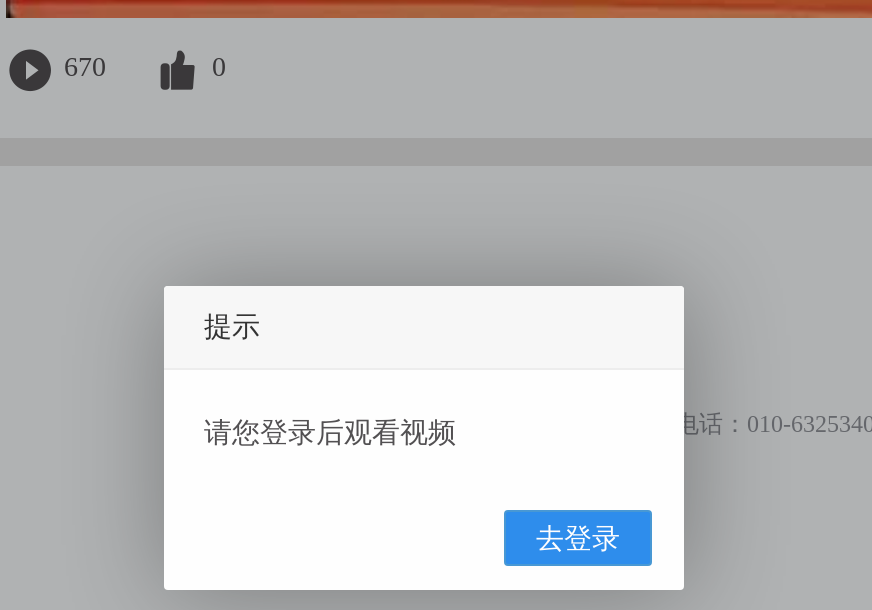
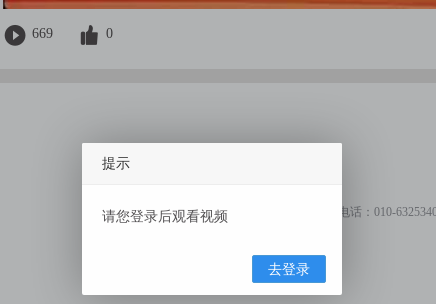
[64,52,106,82] 670 -> [32,26,53,41] 669

